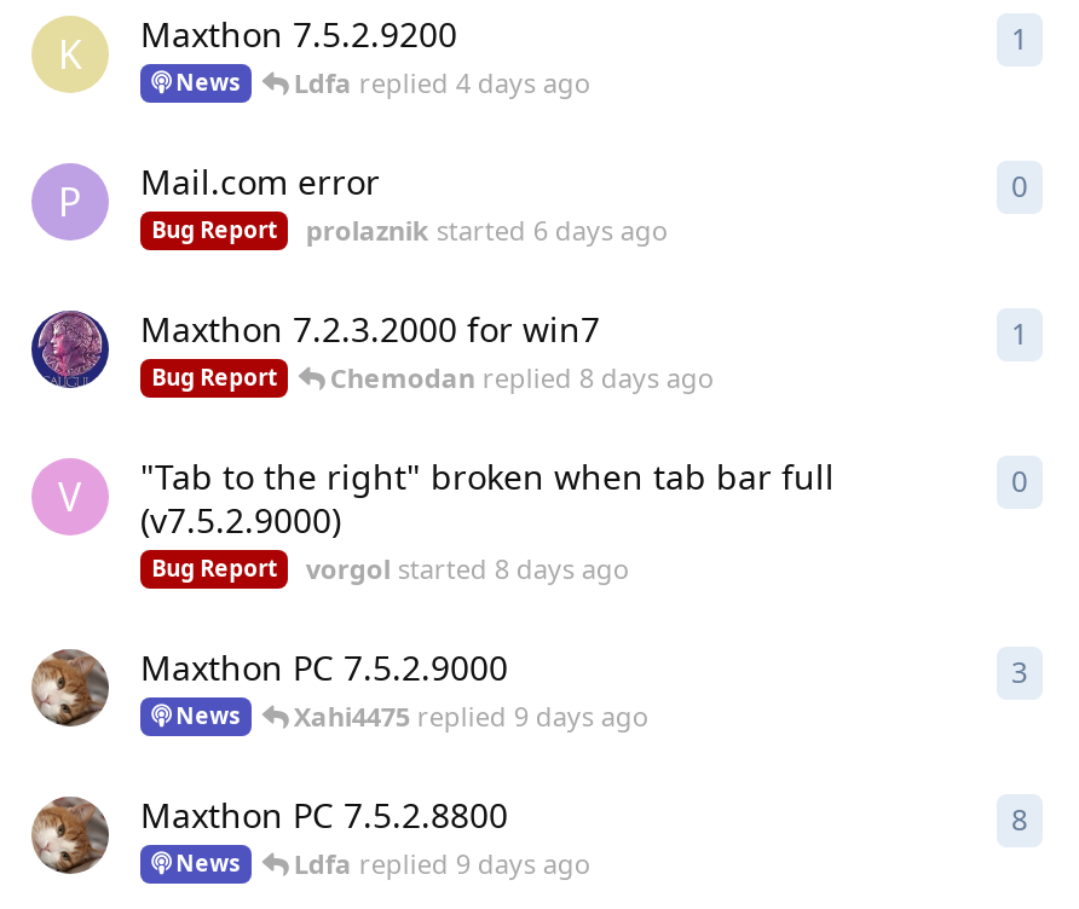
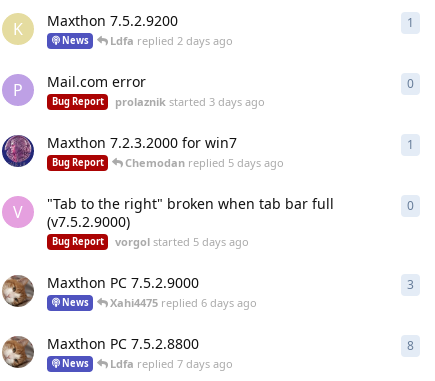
[293,64,591,100] Ldfa replied 4 days ago -> [110,33,233,48] Ldfa replied 2 days ago
[306,212,668,248] prolaznik started 6 days ago -> [115,94,265,109] prolaznik started 3 days ago
[330,359,714,395] Chemodan replied 8 days ago -> [125,155,284,170] Chemodan replied 5 days ago
[306,550,630,586] vorgol started 8 days ago -> [115,234,249,249] vorgol started 5 days ago
[293,697,649,734] Xahi4475 replied 9 days ago -> [110,295,257,310] Xahi4475 replied 6 days ago
[293,845,591,881] Ldfa replied 9 days ago -> [110,356,233,371] Ldfa replied 7 days ago

